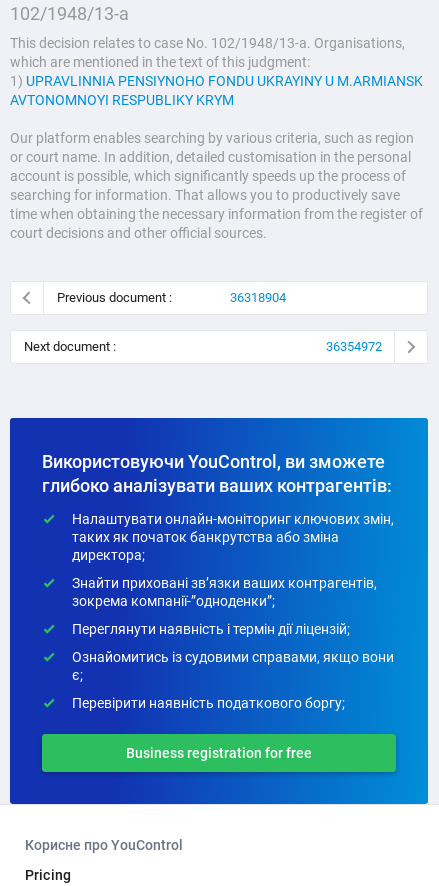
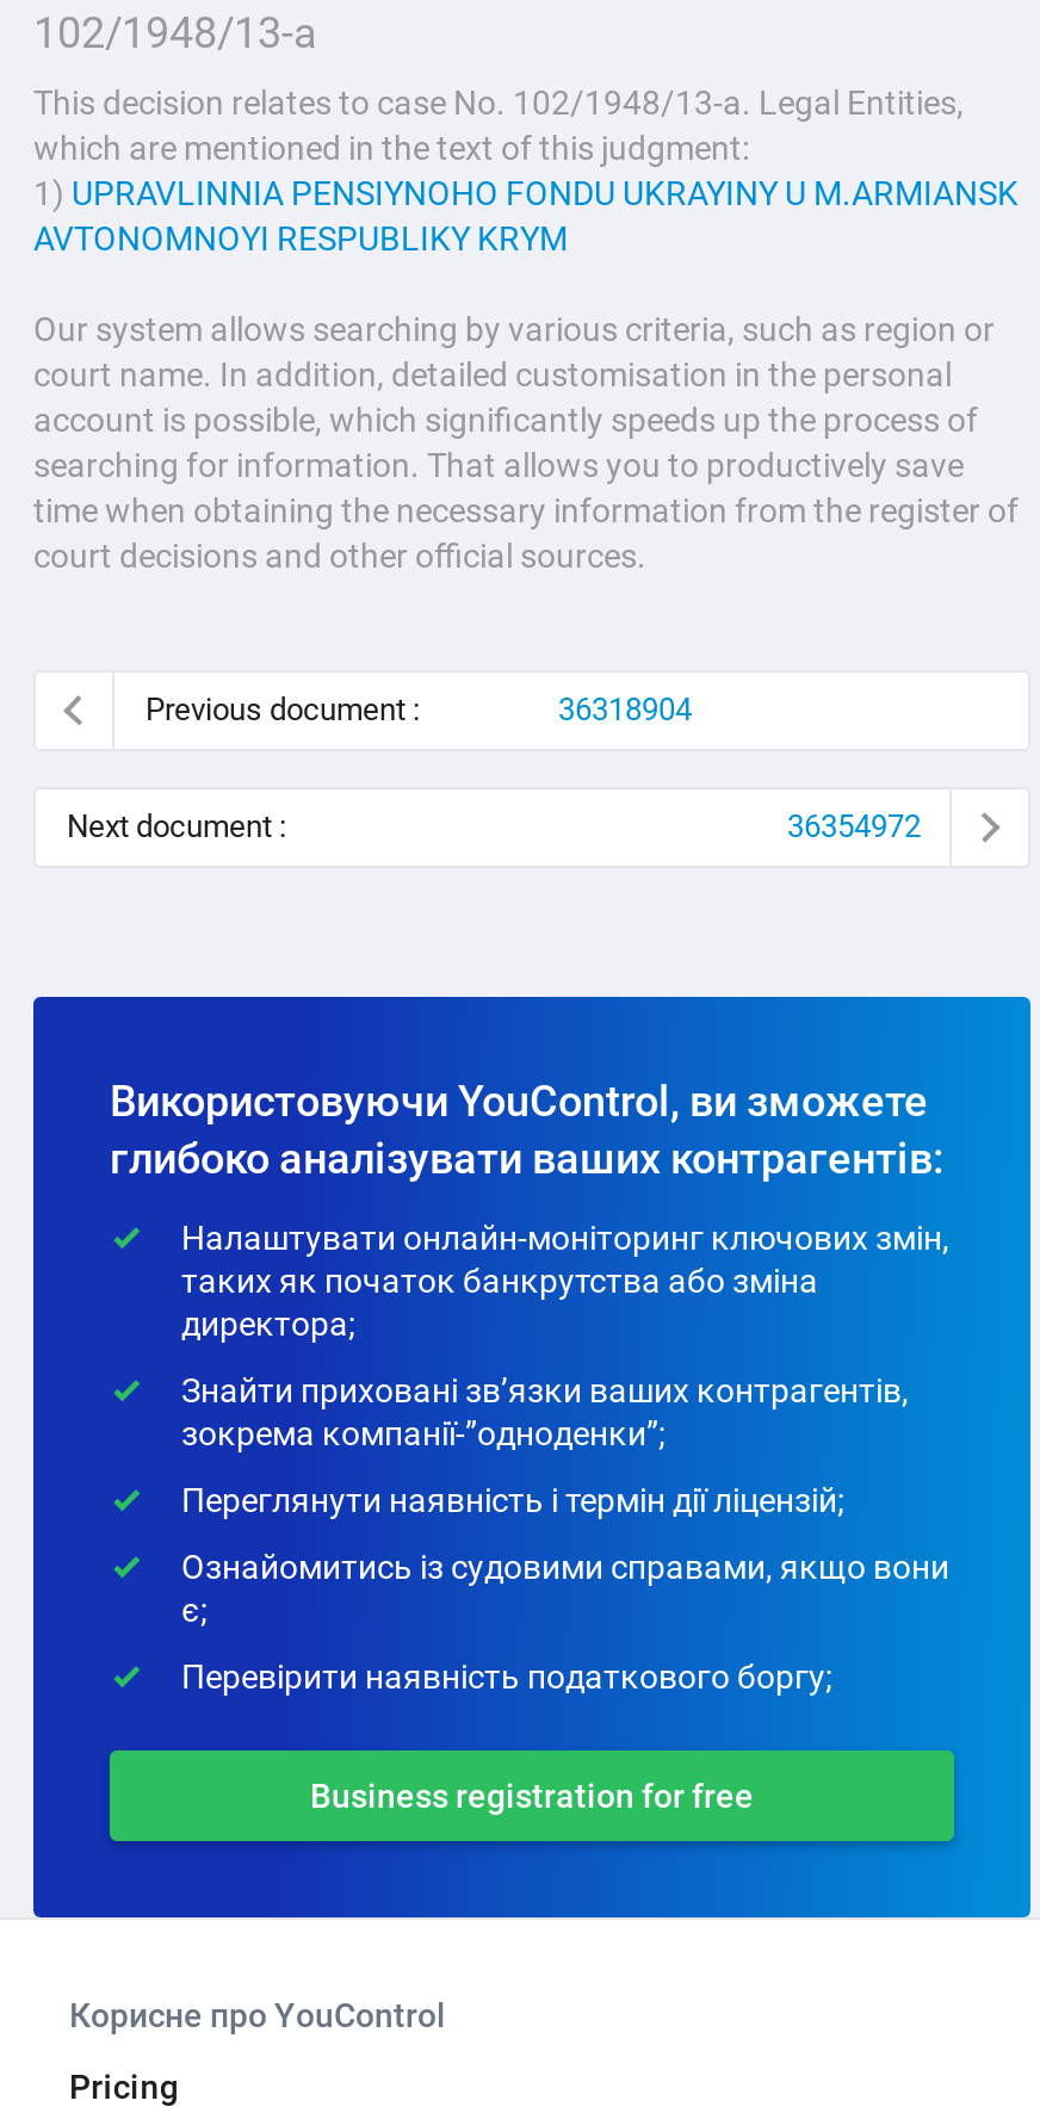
[10,34,405,50] This decision relates to case No. 102/1948/13-а. Organisations, -> [33,82,964,120] This decision relates to case No. 102/1948/13-а. Legal Entities,
[10,129,414,164] Our platform enables searching by various criteria, such as region | or court name. In addition, detailed customisation in the personal -> [33,309,995,392] Our system allows searching by various criteria, such as region or | court name. In addition, detailed customisation in the personal

